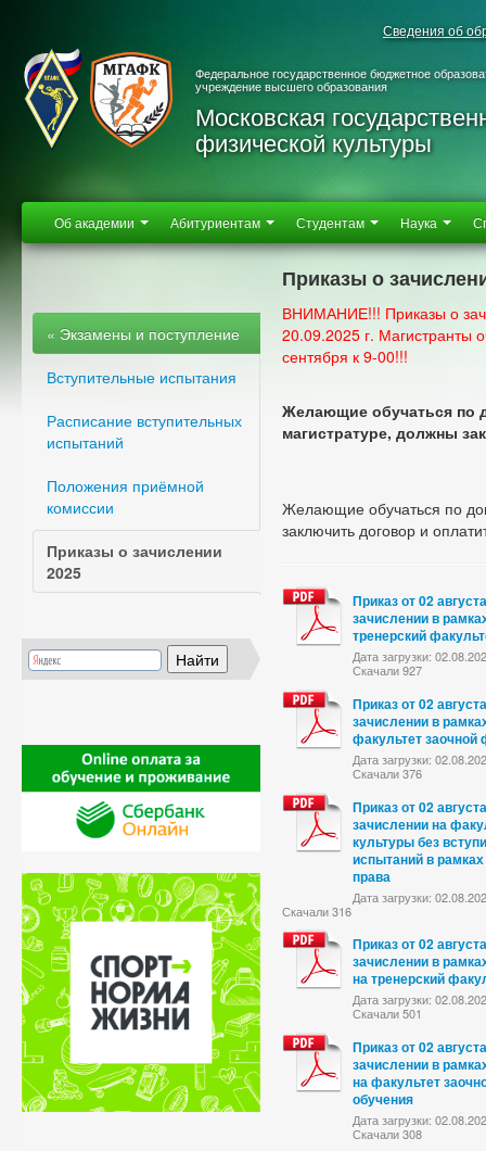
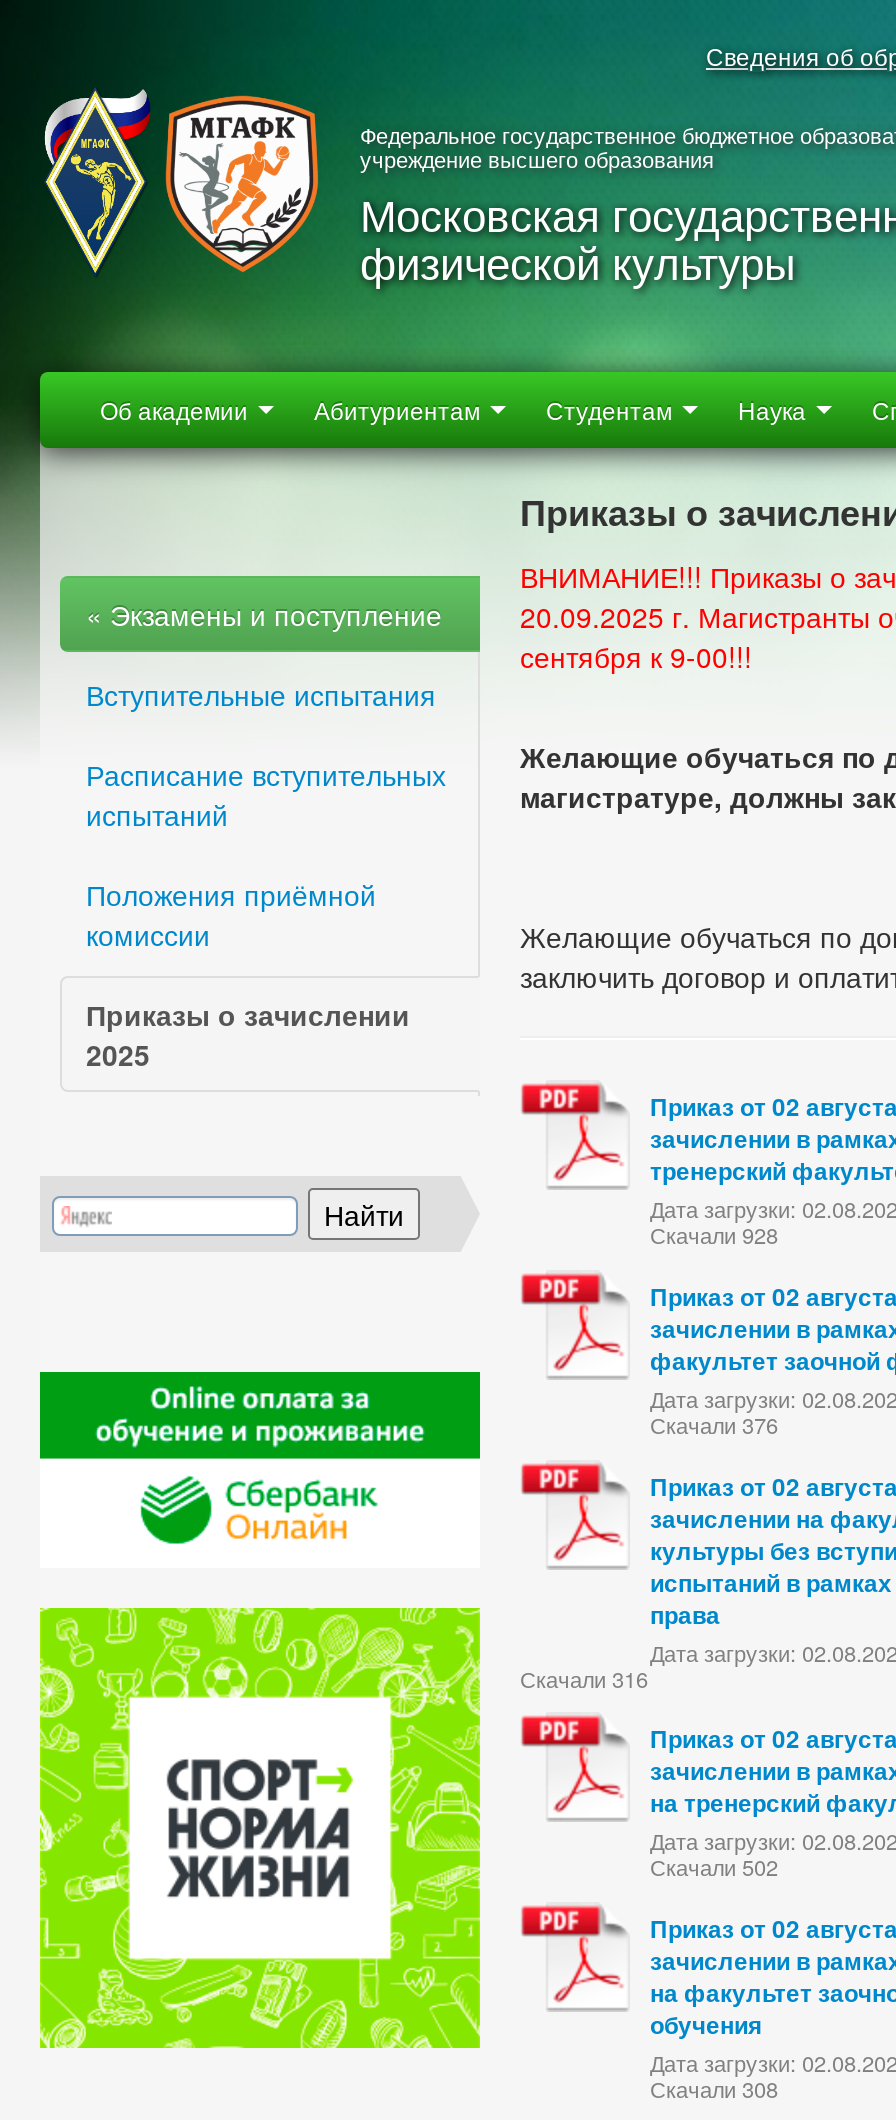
[353,661,422,679] Скачали 927 -> [650,1218,778,1250] Скачали 928
[353,1004,422,1022] Скачали 501 -> [650,1850,778,1882] Скачали 502

